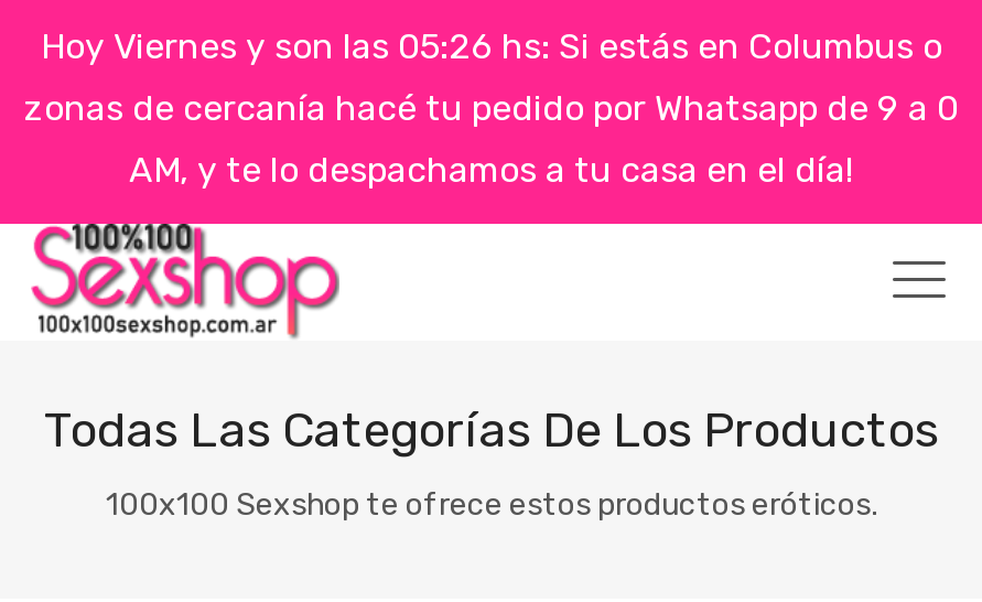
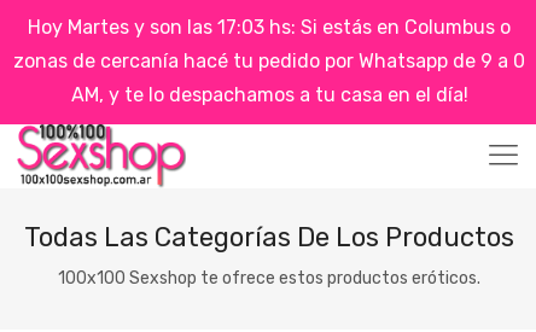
[41,25,942,67] Hoy Viernes y son las 05:26 hs: Si estás en Columbus o -> [28,16,511,39] Hoy Martes y son las 17:03 hs: Si estás en Columbus o

